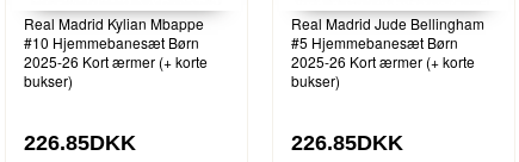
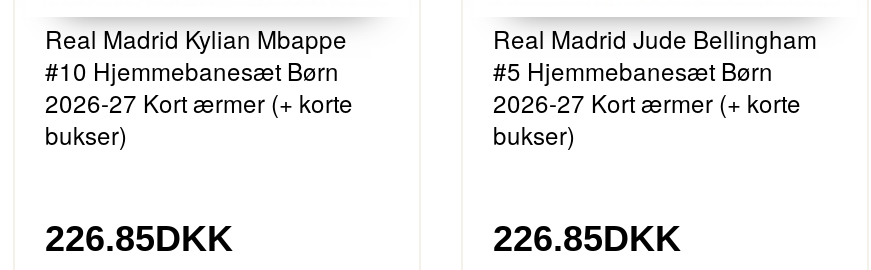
[24,52,208,72] 2025-26 Kort ærmer (+ korte -> [45,86,353,120] 2026-27 Kort ærmer (+ korte
[291,52,475,72] 2025-26 Kort ærmer (+ korte -> [493,86,801,120] 2026-27 Kort ærmer (+ korte

